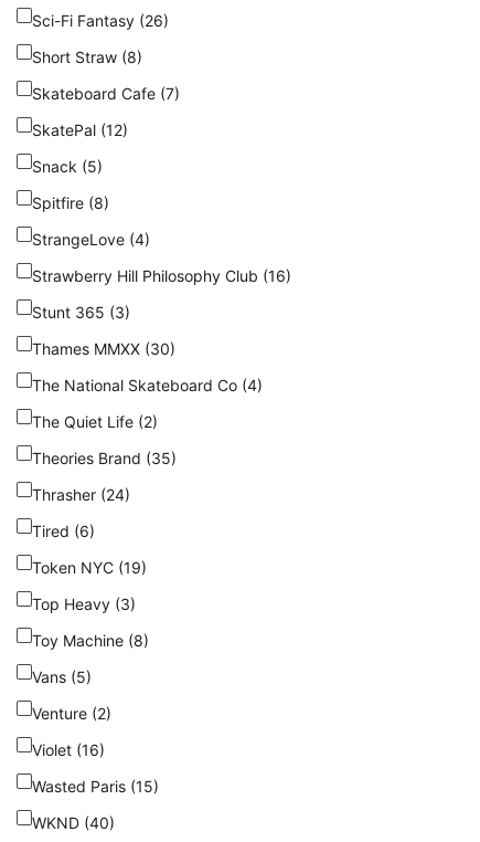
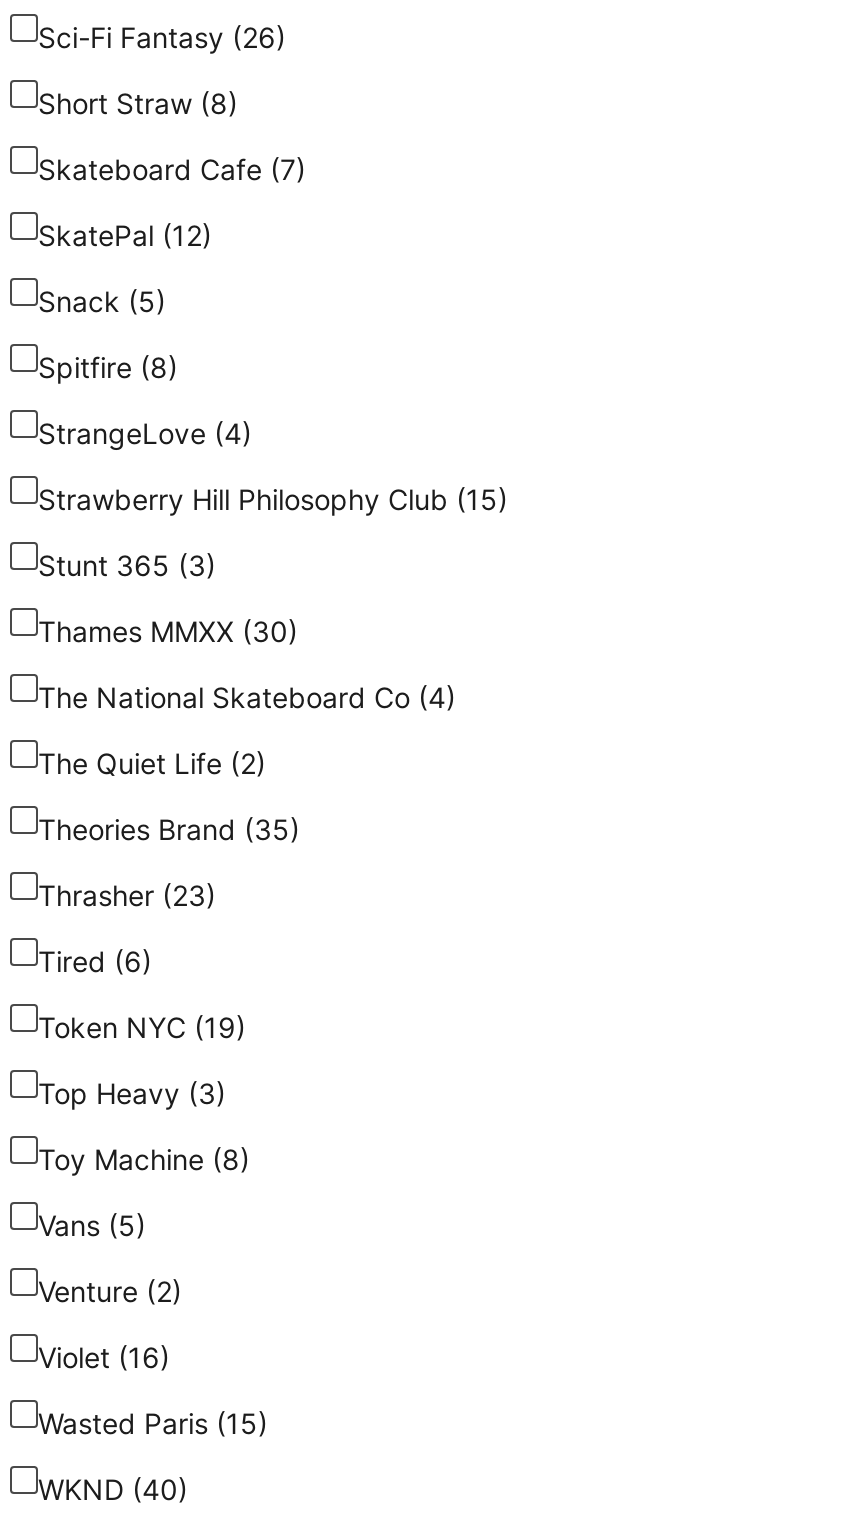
[32,266,291,285] Strawberry Hill Philosophy Club (16) -> [38,482,508,516] Strawberry Hill Philosophy Club (15)
[32,485,130,504] Thrasher (24) -> [38,878,216,912] Thrasher (23)

